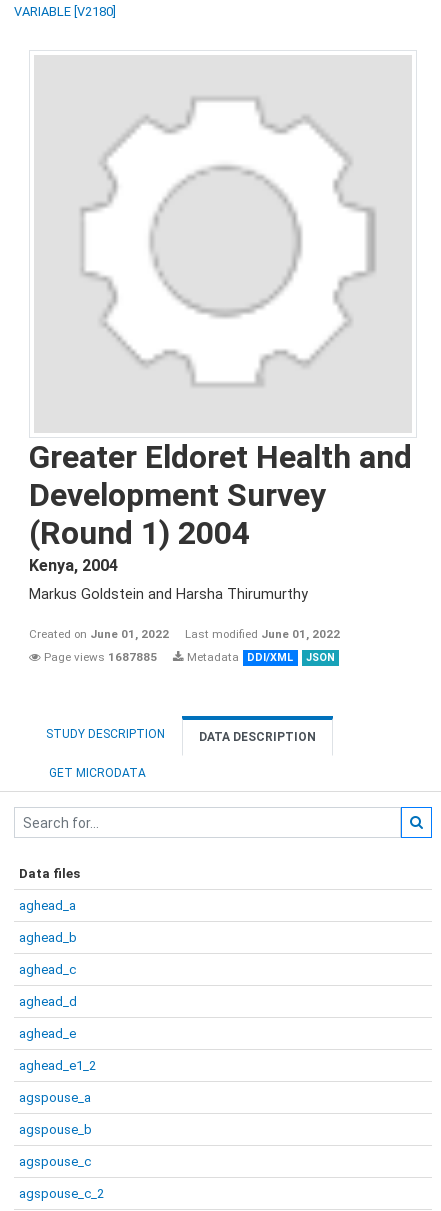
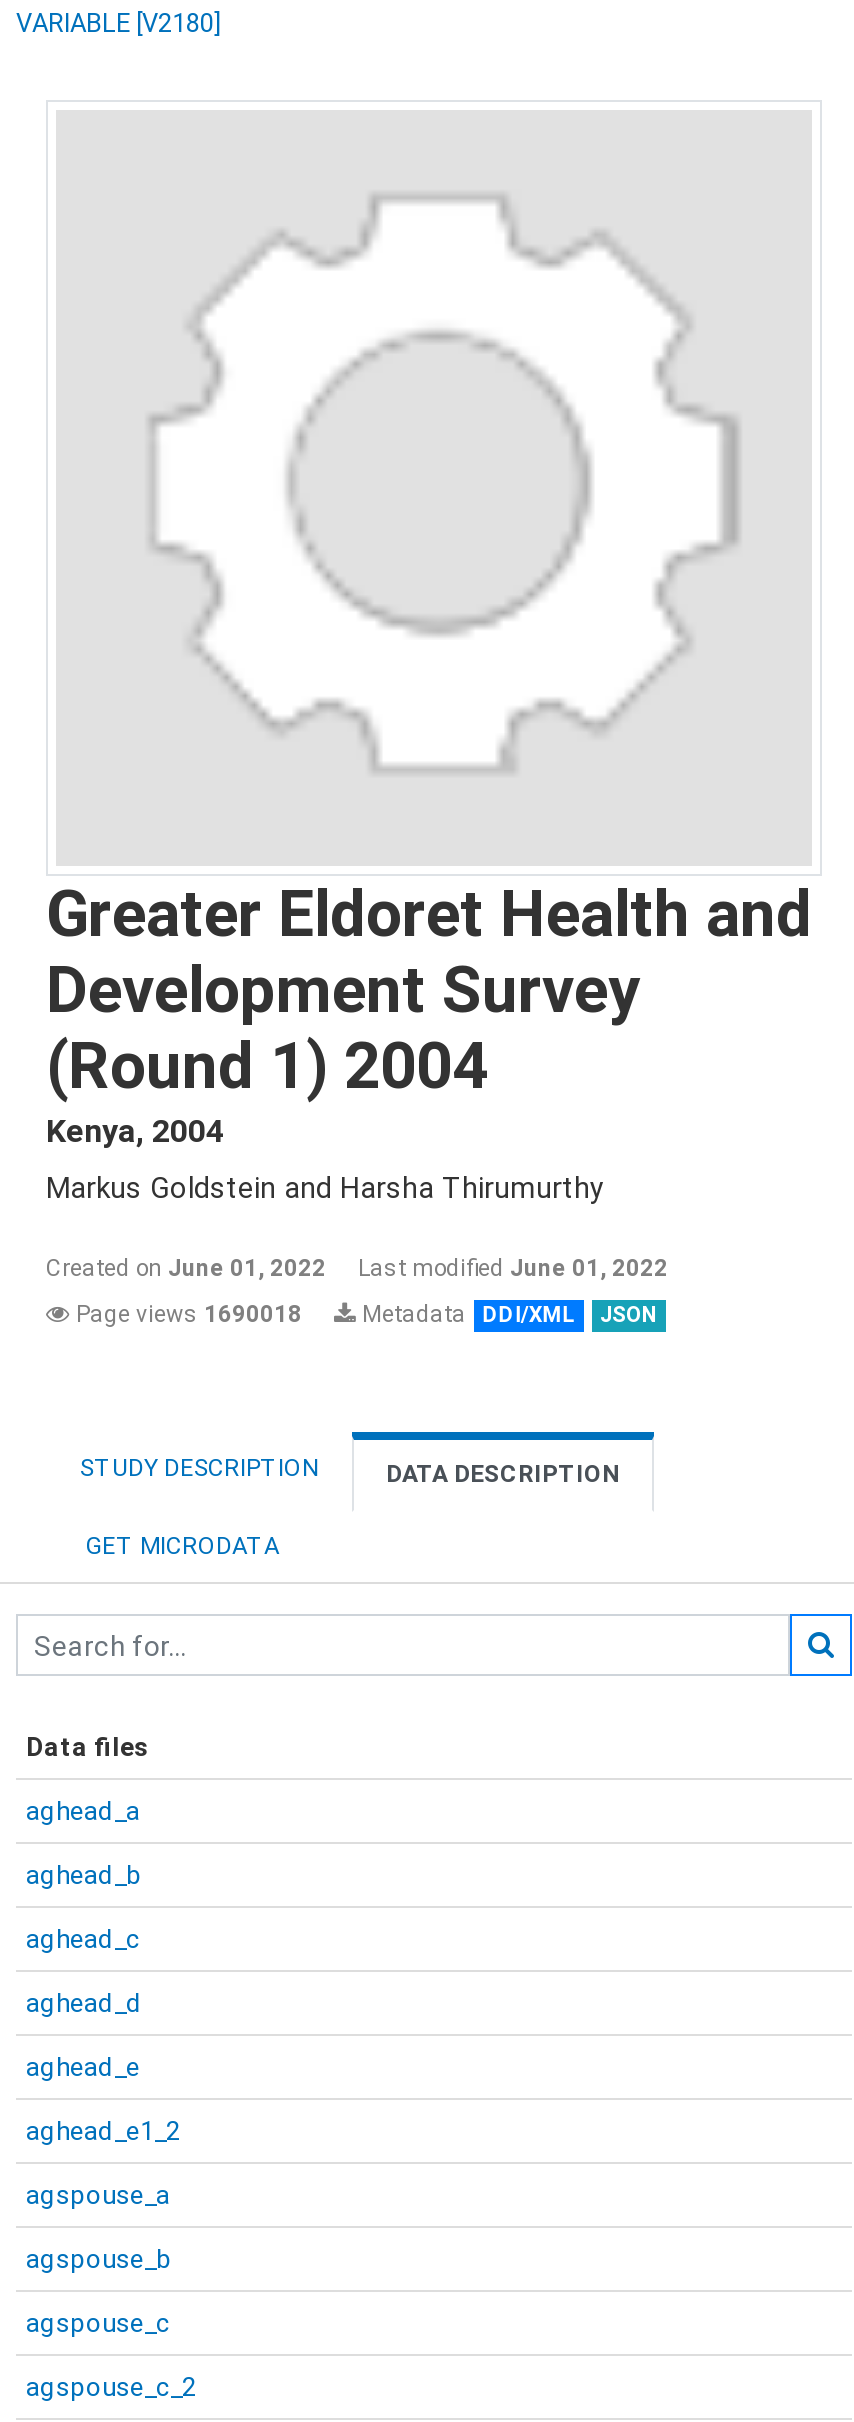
[41,650,335,664] Page views 1687885 Metadata DDI/XML JSON -> [70,1300,658,1328] Page views 1690018 Metadata DDI/XML JSON

